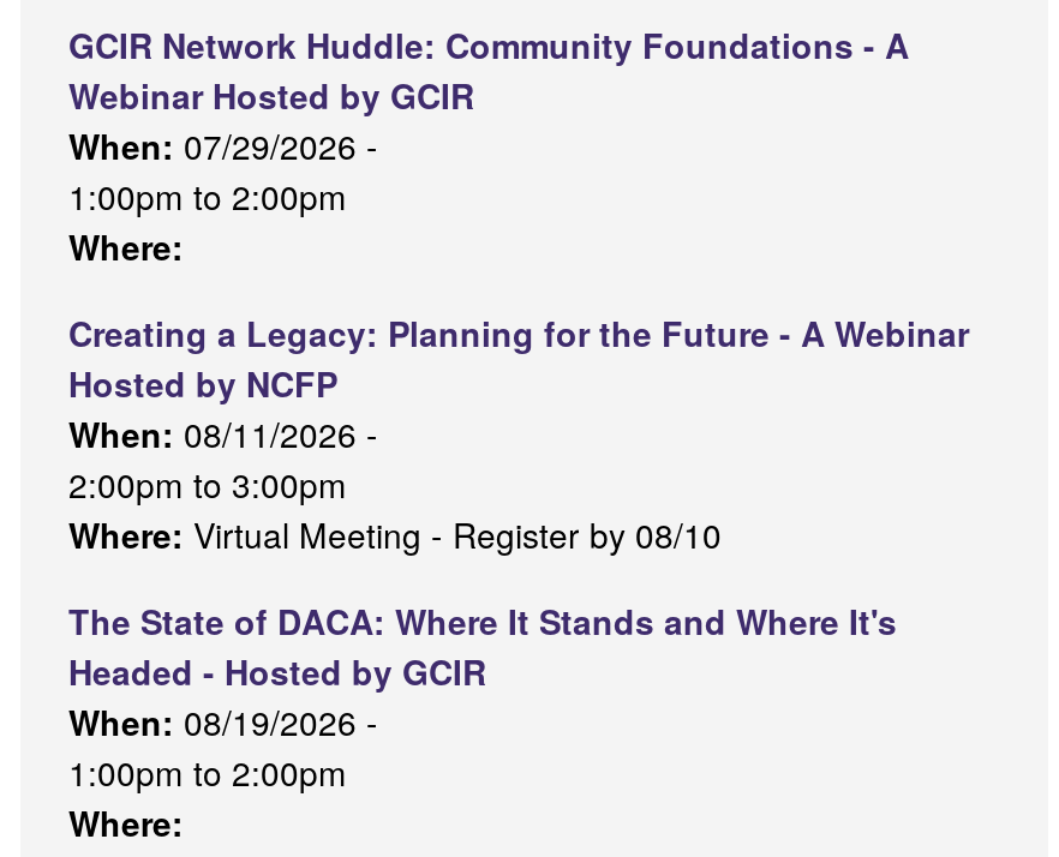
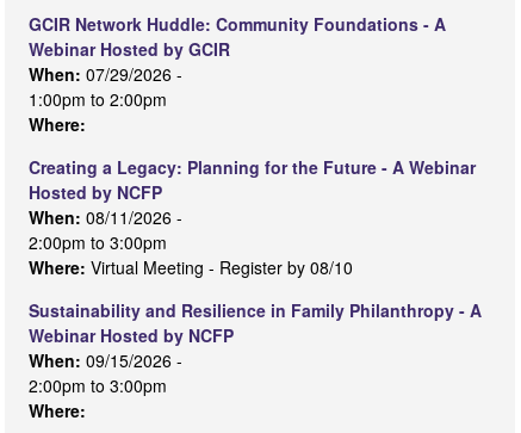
[68,597,897,796] The State of DACA: Where It Stands and Where It's | Headed - Hosted by GCIR | When: 08/19/2026 - | 1:00pm to 2:00pm -> [29,298,482,397] Sustainability and Resilience in Family Philanthropy - A | Webinar Hosted by NCFP | When: 09/15/2026 - | 2:00pm to 3:00pm

